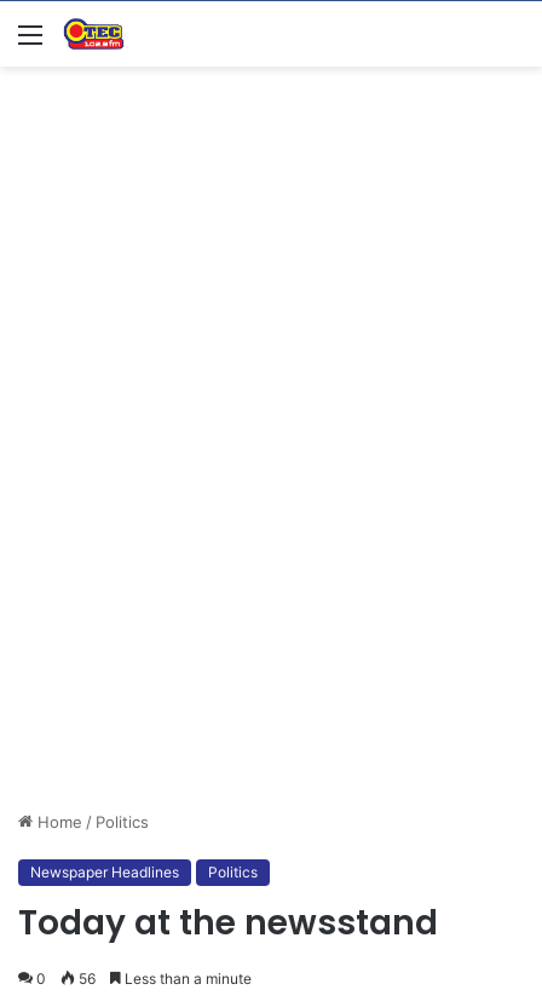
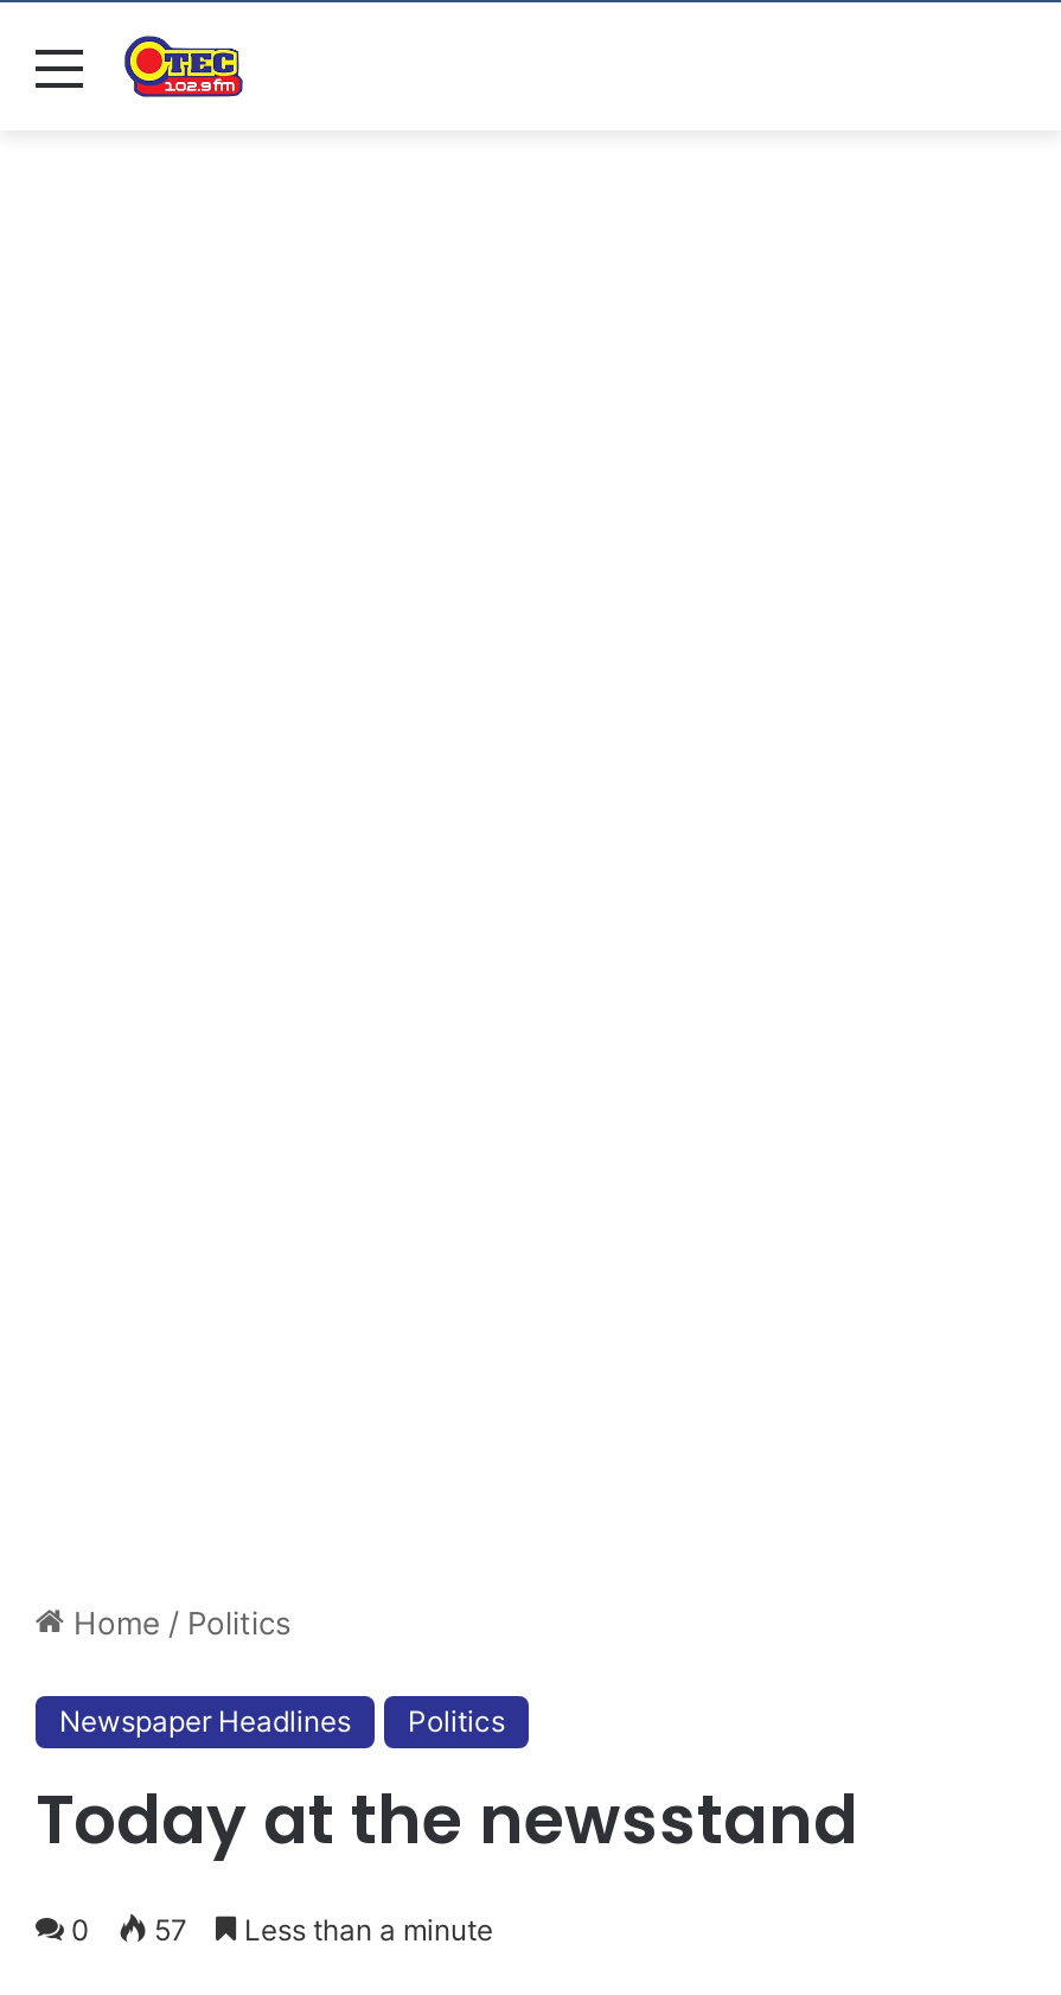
[36,970,252,988] 0 56 Less than a minute -> [71,1912,493,1948] 0 57 Less than a minute

